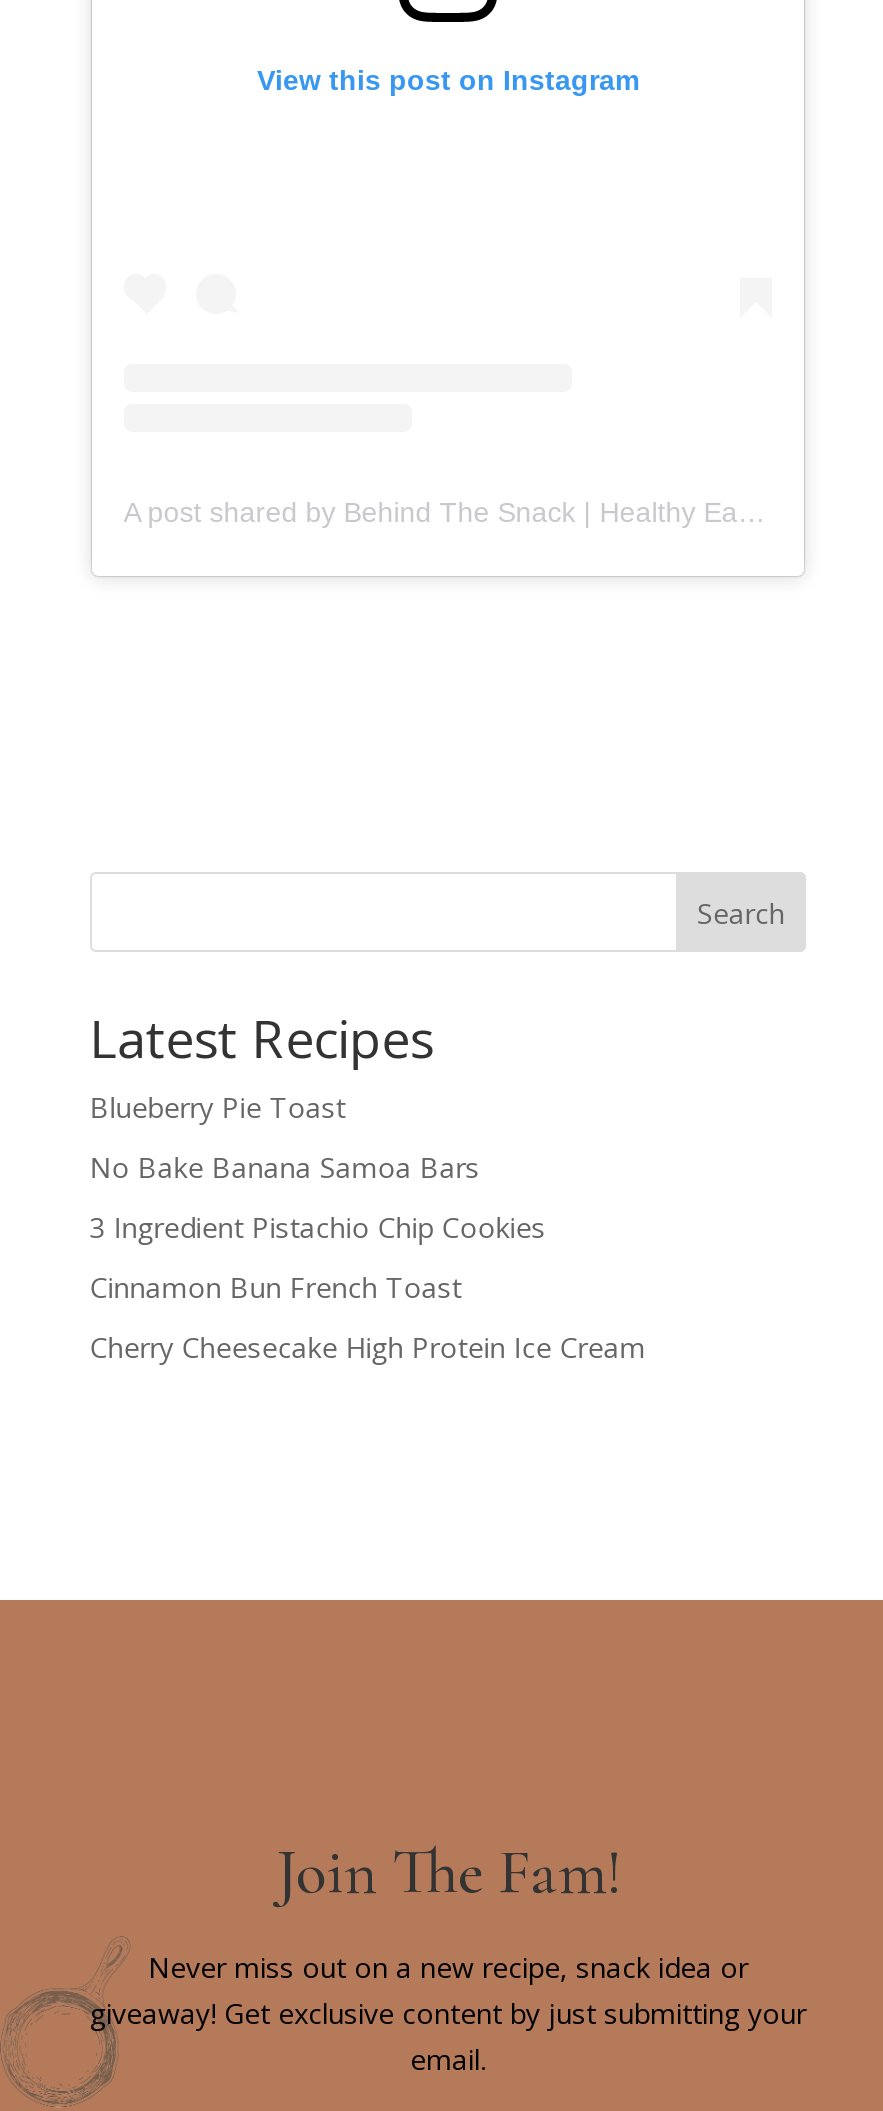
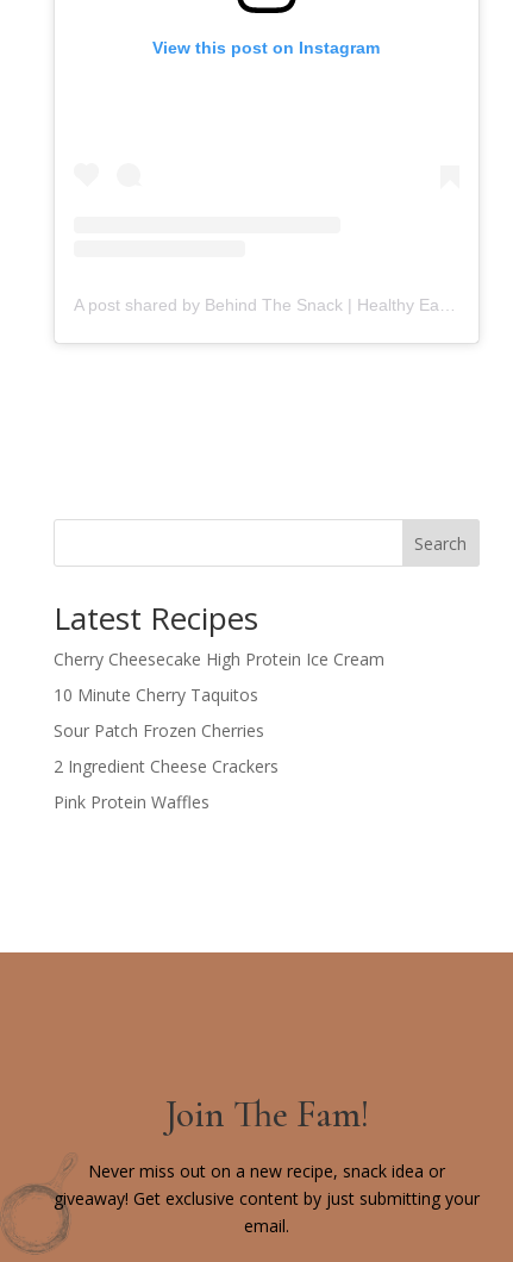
[90,1088,546,1306] Blueberry Pie Toast | No Bake Banana Samoa Bars | 3 Ingredient Pistachio Chip Cookies | Cinnamon Bun French Toast -> none
moved [90,1328,646,1366] -> [53,648,384,670]: Cherry Cheesecake High Protein Ice Cream
none -> [53,683,278,813] 10 Minute Cherry Taquitos | Sour Patch Frozen Cherries | 2 Ingredient Cheese Crackers | Pink Protein Waffles

